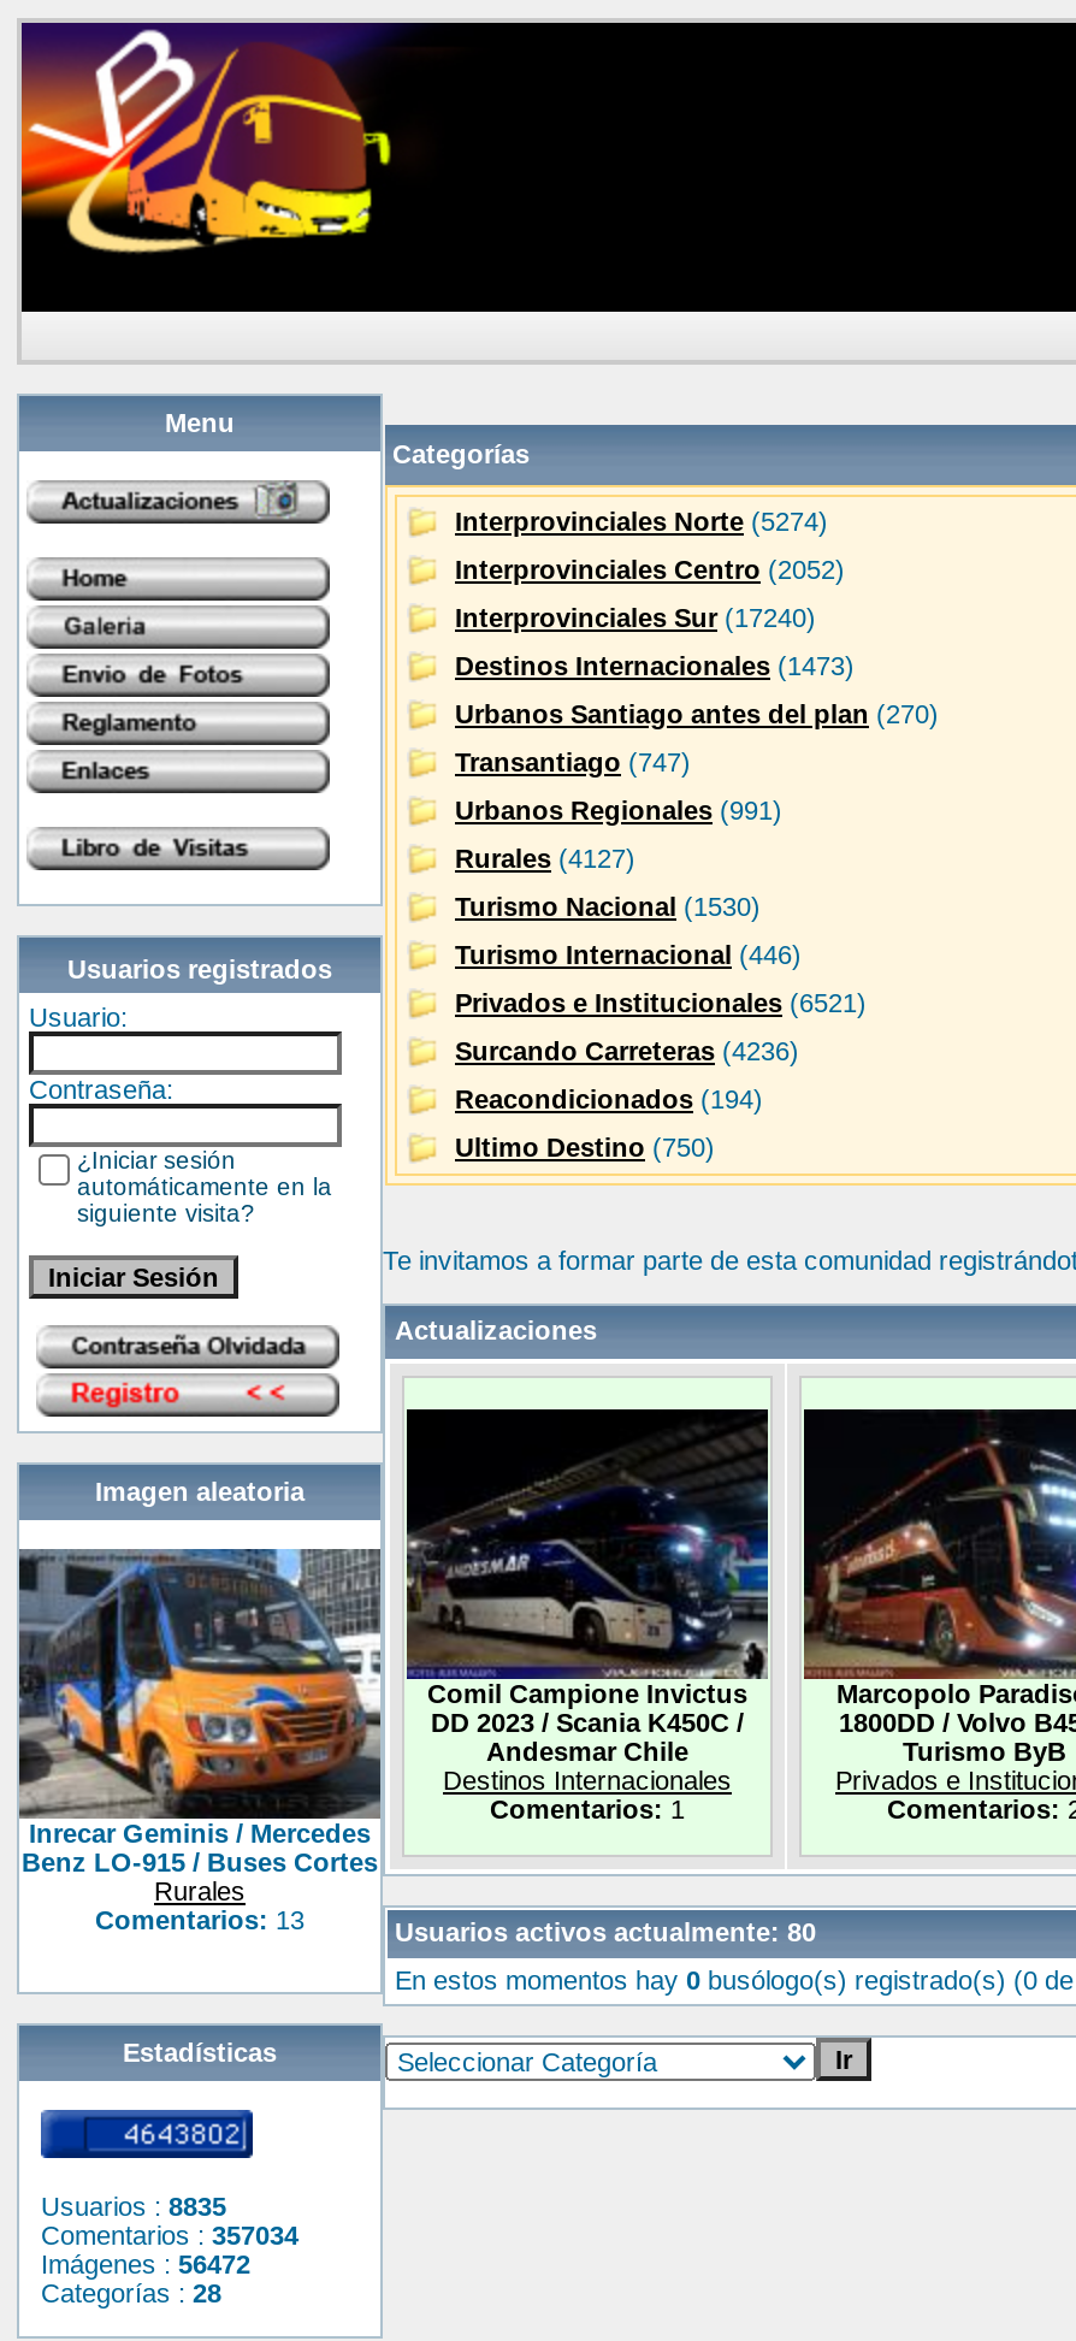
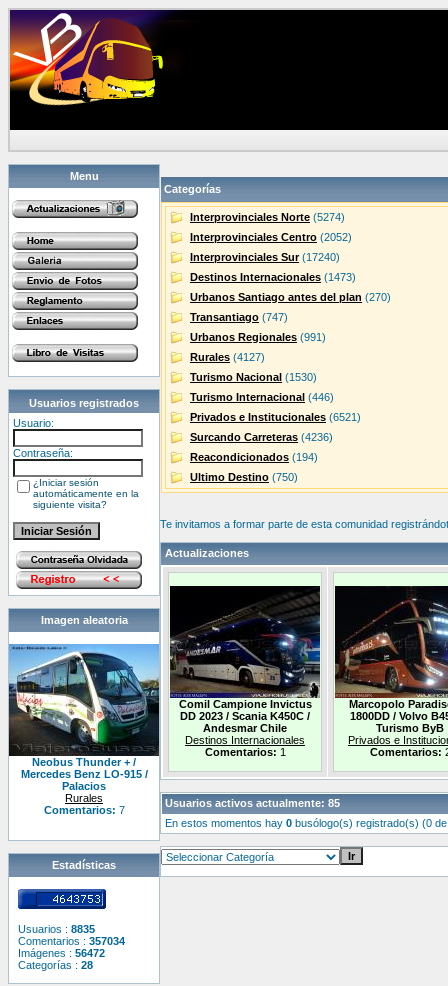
[17,1547,383,1876] [image] | Inrecar Geminis / Mercedes | Benz LO-915 / Buses Cortes -> [8,643,160,792] [image] | Neobus Thunder + / | Mercedes Benz LO-915 / | Palacios
[95,1905,305,1934] Comentarios: 13 -> [43,804,124,816] Comentarios: 7
[395,1917,816,1946] Usuarios activos actualmente: 80 -> [165,797,340,809] Usuarios activos actualmente: 85

